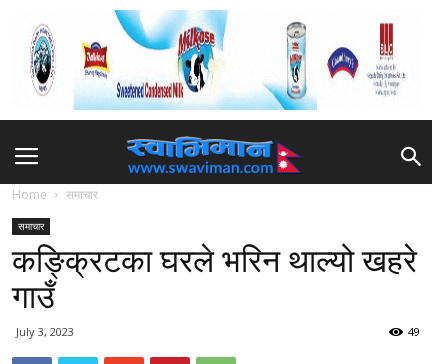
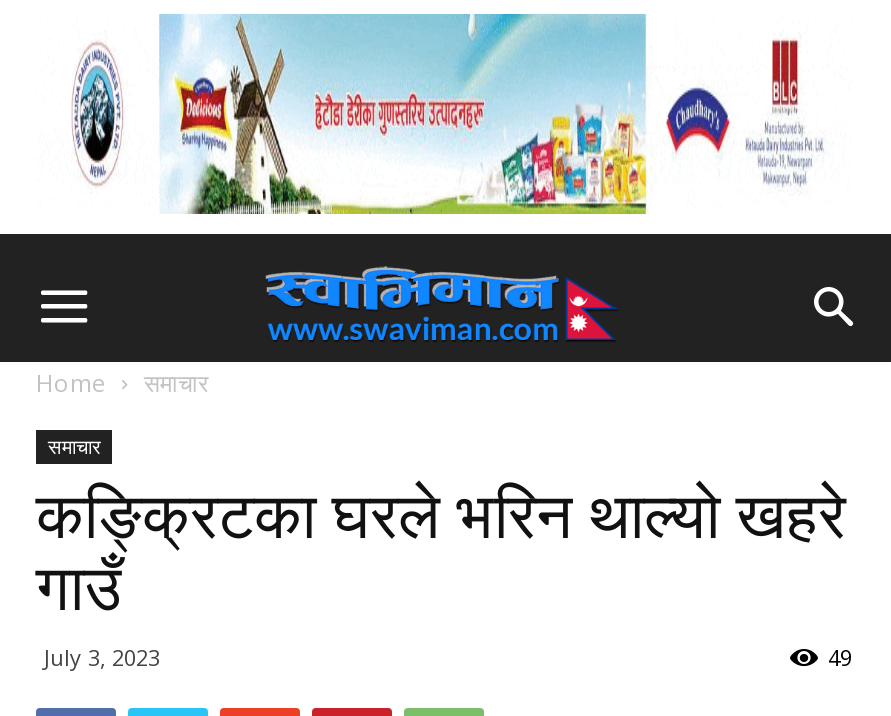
[74,10,317,111] [image] -> [158,12,648,216] [image]

